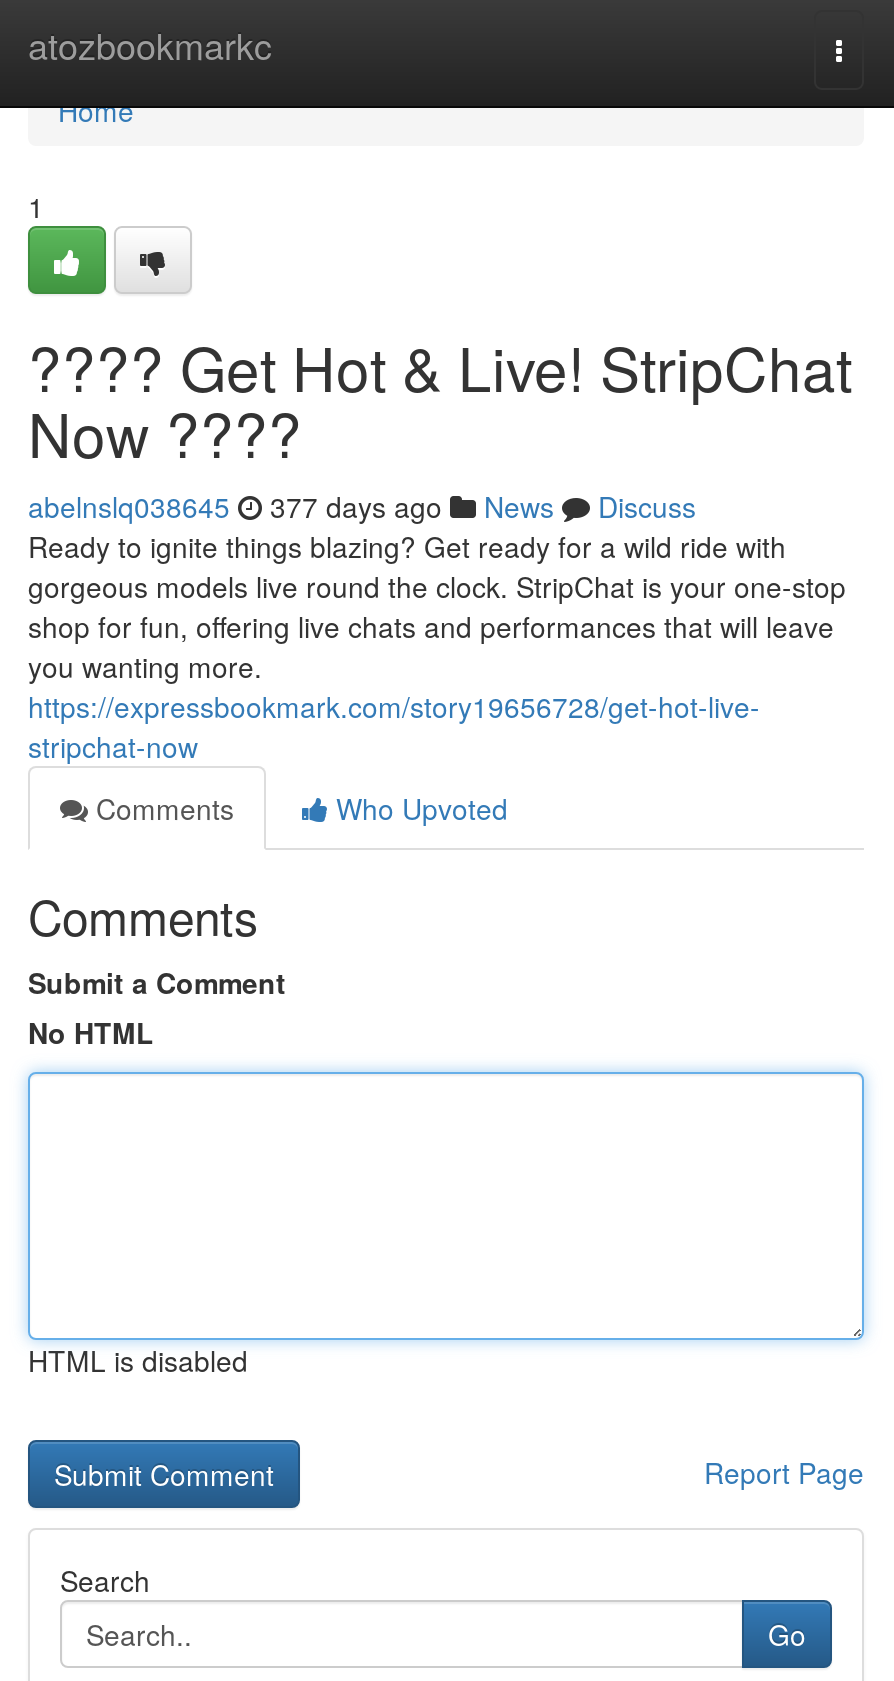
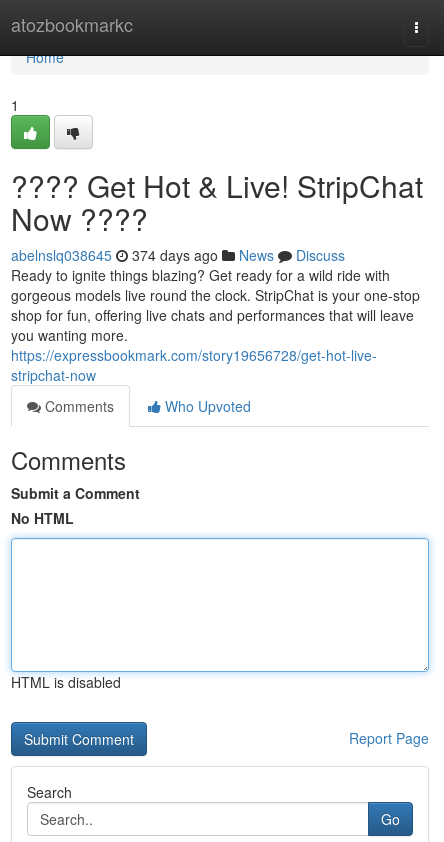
[28,486,696,526] abelnslq038645 377 days ago News Discuss -> [11,245,345,265] abelnslq038645 374 days ago News Discuss

